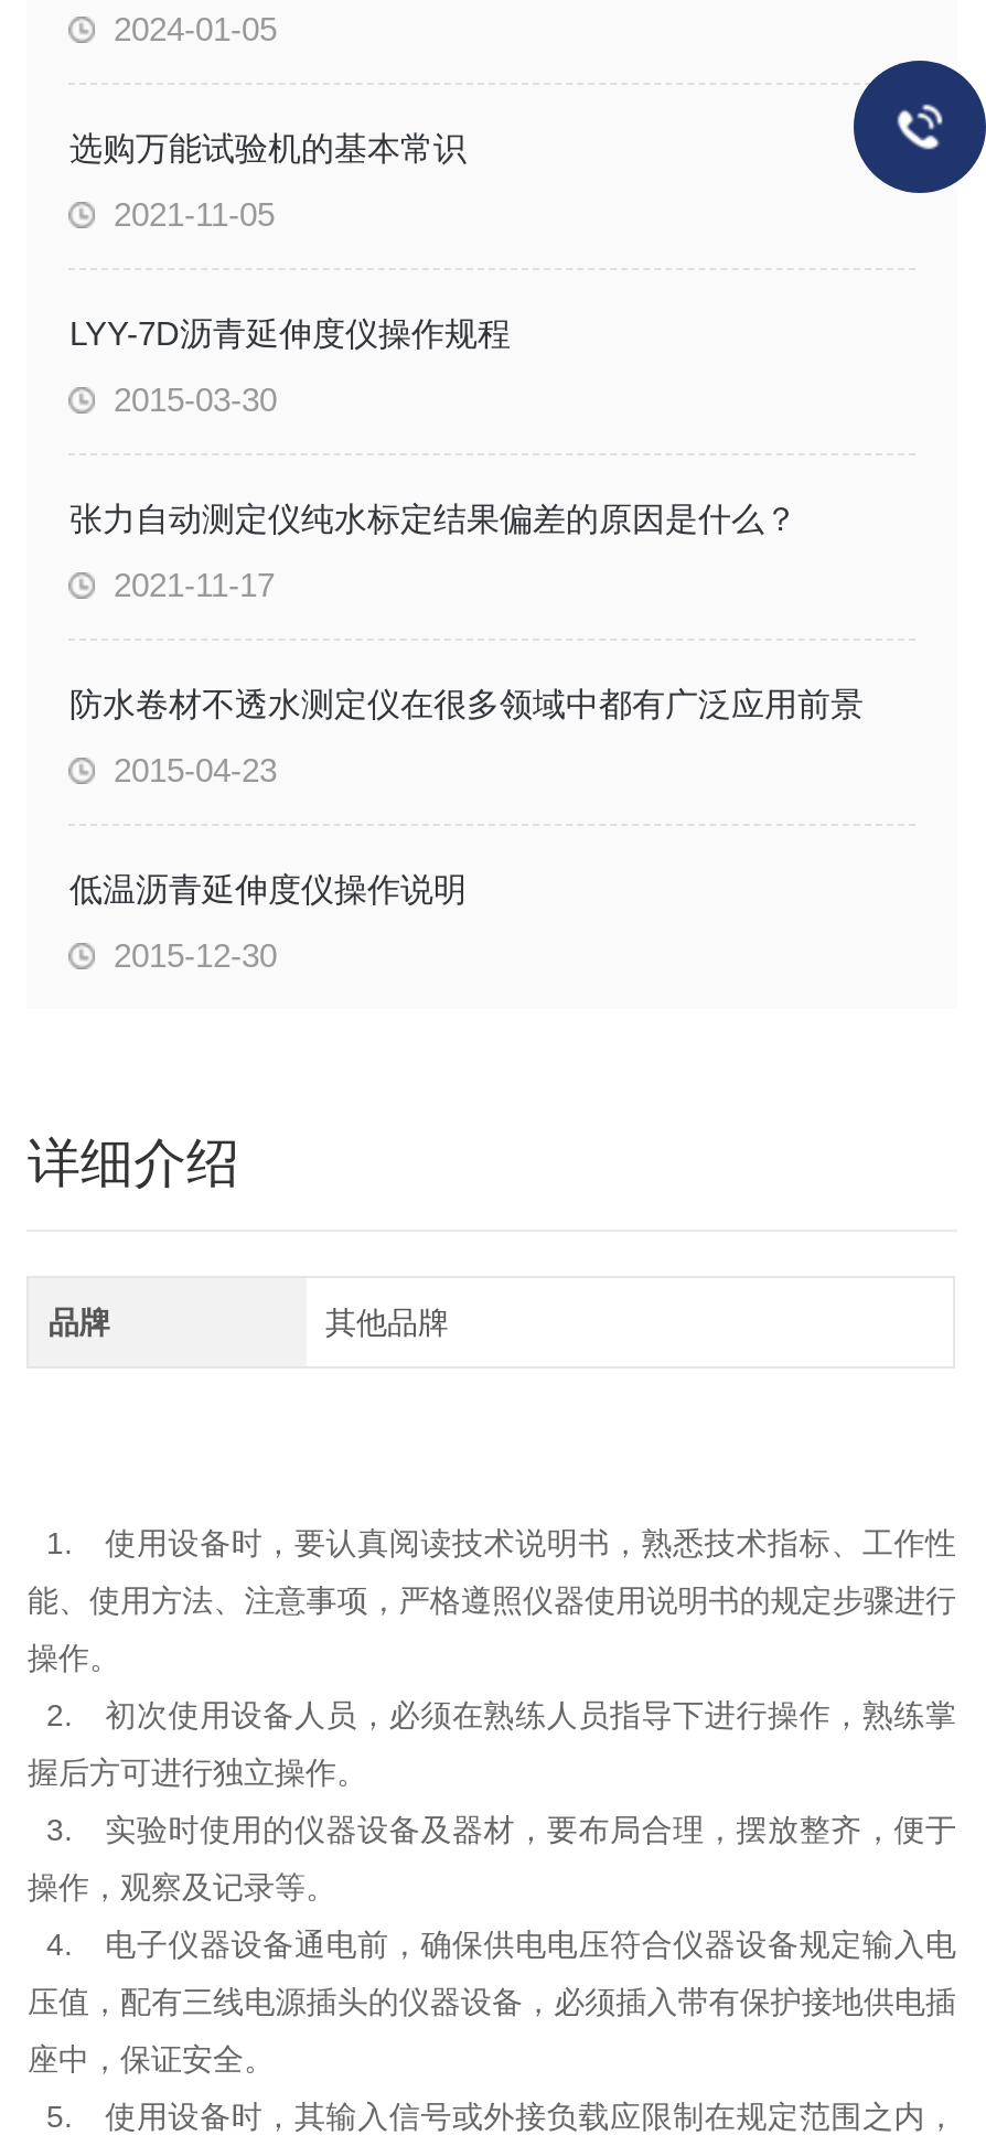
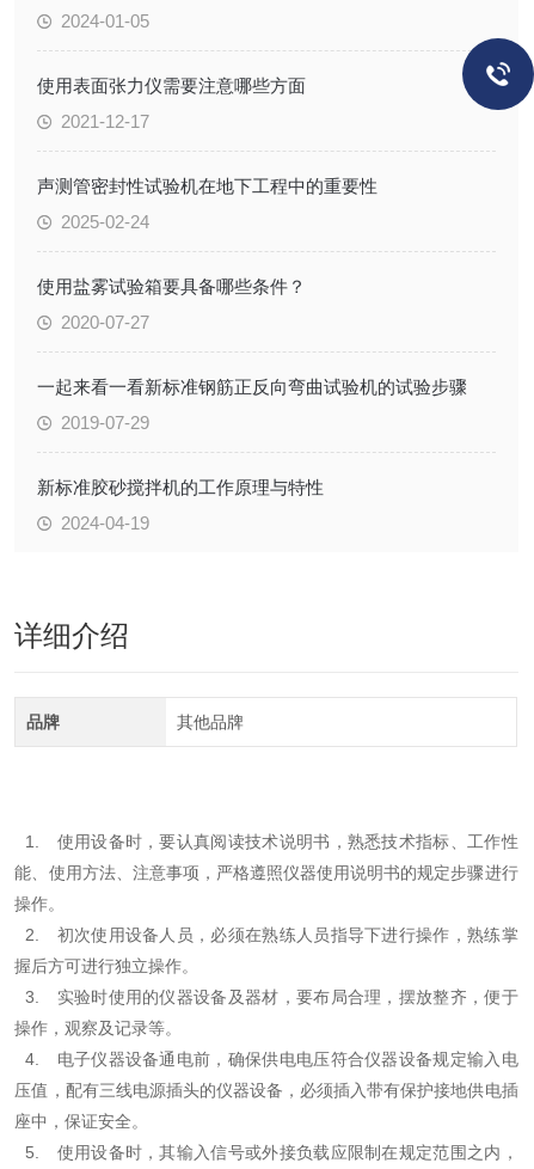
[69,129,466,167] 选购万能试验机的基本常识 -> [38,75,306,96] 使用表面张力仪需要注意哪些方面
[113,195,274,233] 2021-11-05 -> [61,111,150,131] 2021-12-17
[69,314,510,352] LYY-7D沥青延伸度仪操作规程 -> [38,176,378,196] 声测管密封性试验机在地下工程中的重要性
[113,380,277,418] 2015-03-30 -> [61,212,150,232] 2025-02-24
[69,500,797,537] 张力自动测定仪纯水标定结果偏差的原因是什么？ -> [38,276,306,296] 使用盐雾试验箱要具备哪些条件？
[113,566,274,603] 2021-11-17 -> [61,312,150,332] 2020-07-27
[69,685,863,722] 防水卷材不透水测定仪在很多领域中都有广泛应用前景 -> [38,377,468,397] 一起来看一看新标准钢筋正反向弯曲试验机的试验步骤
[113,751,277,788] 2015-04-23 -> [61,412,150,433] 2019-07-29
[69,870,466,908] 低温沥青延伸度仪操作说明 -> [38,477,324,497] 新标准胶砂搅拌机的工作原理与特性
[113,936,277,974] 2015-12-30 -> [61,513,150,533] 2024-04-19

